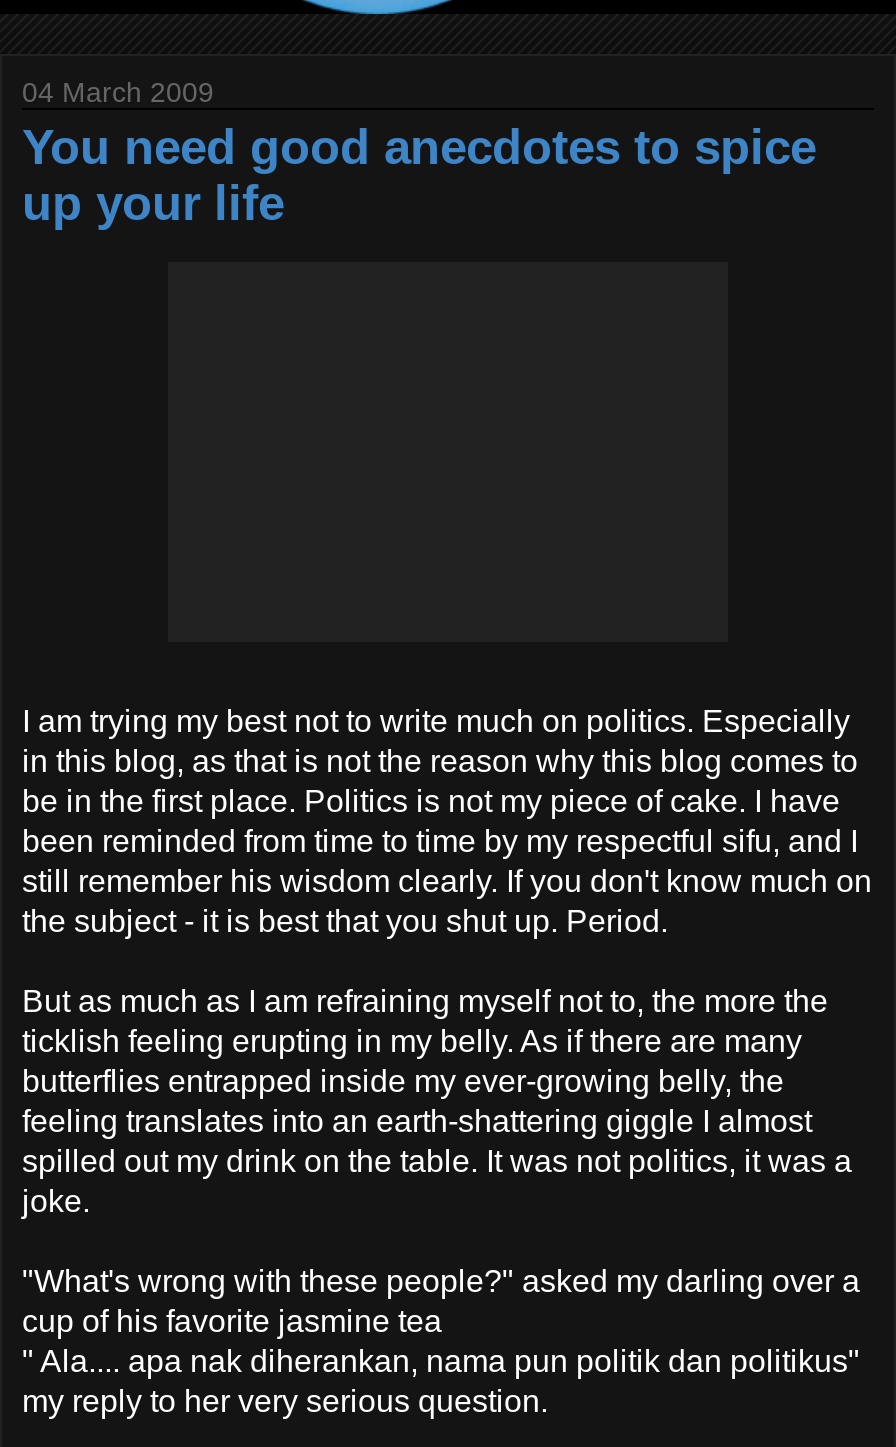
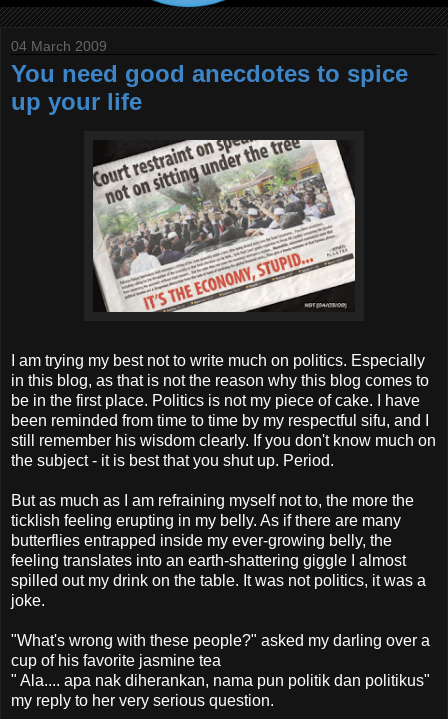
none -> [92,139,356,313] [image]

